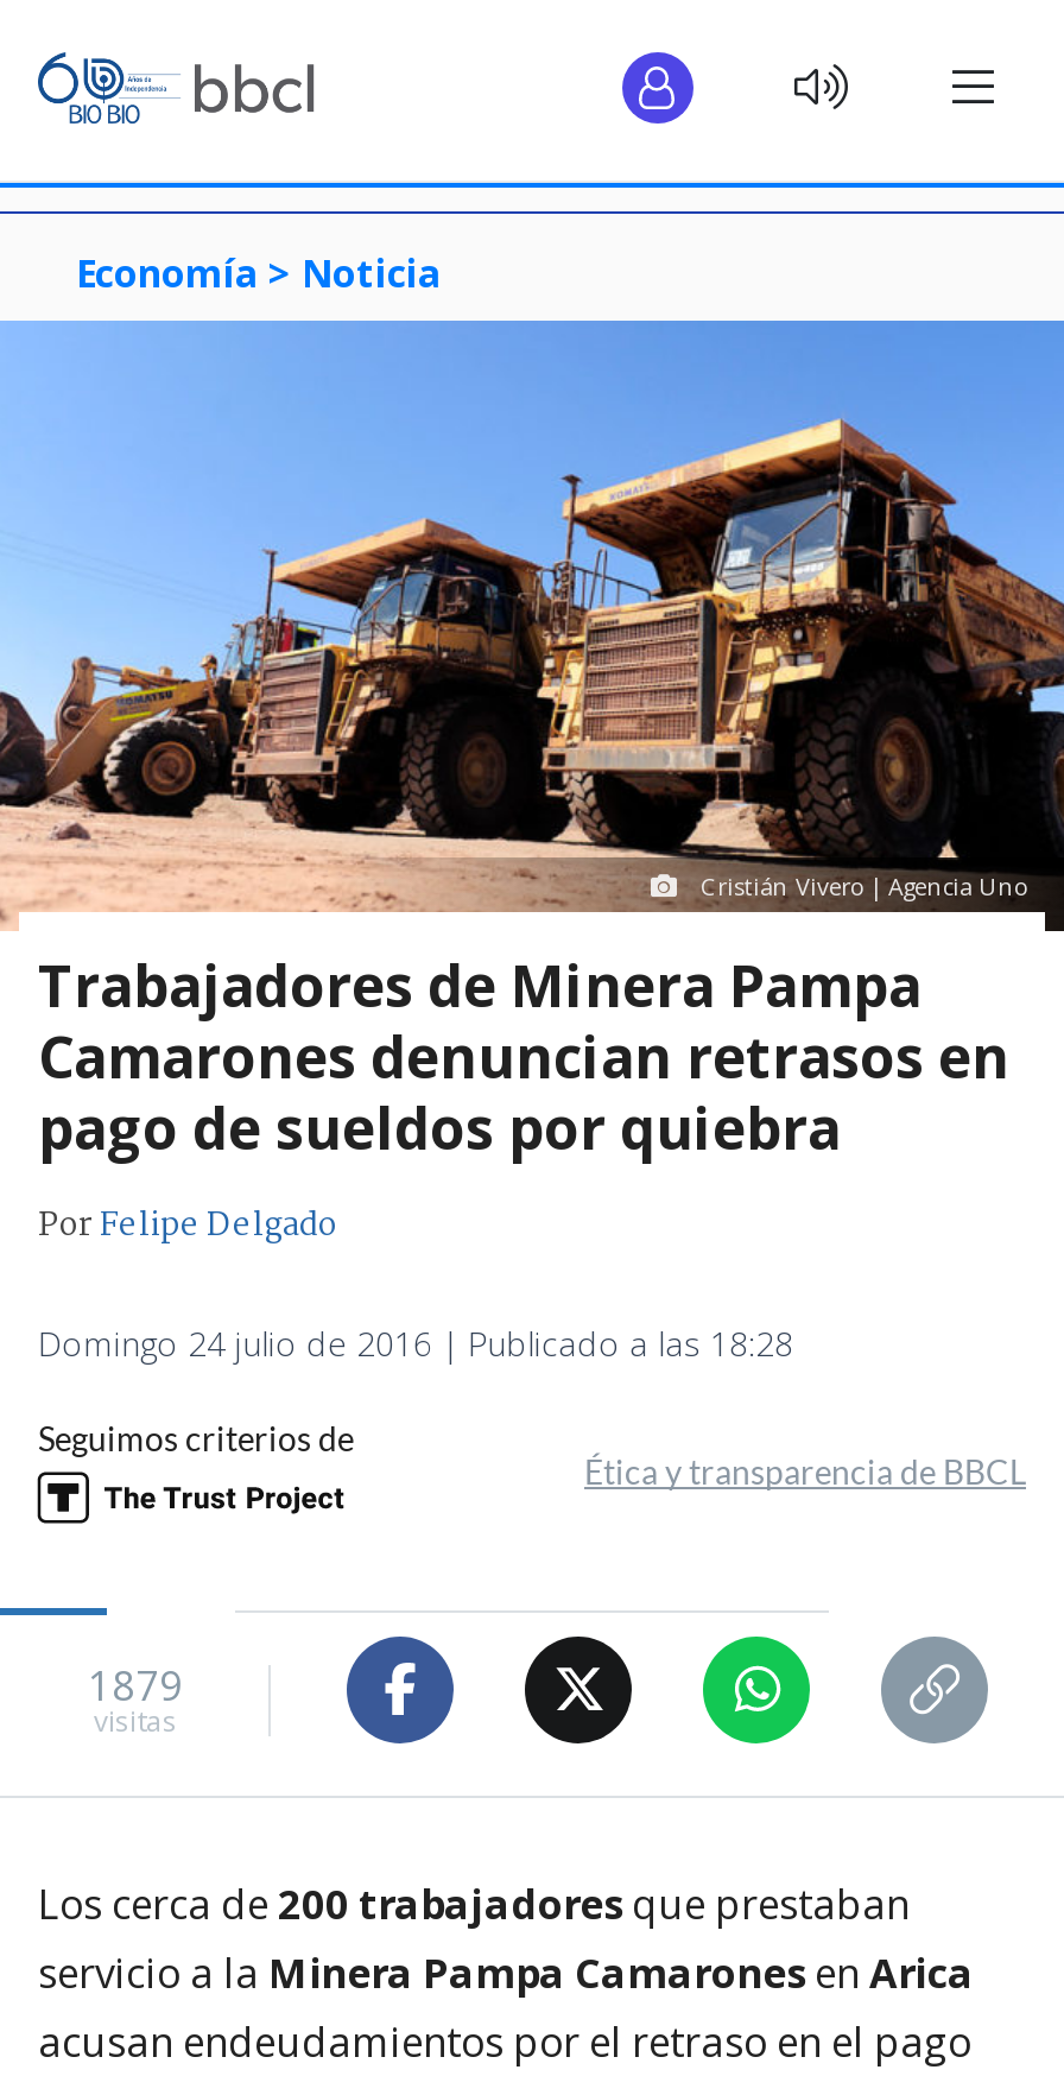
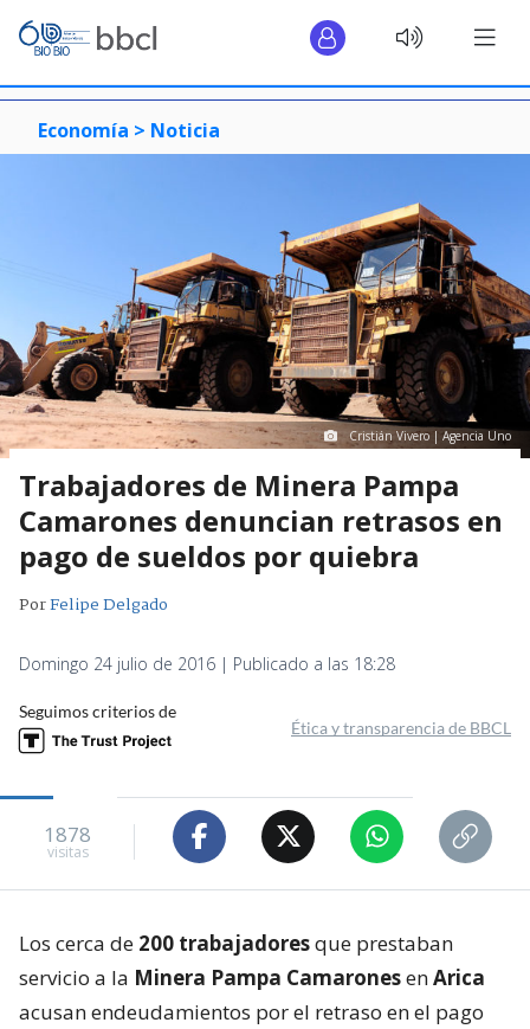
[88,1659,183,1713] 1879 -> [44,821,91,848] 1878

